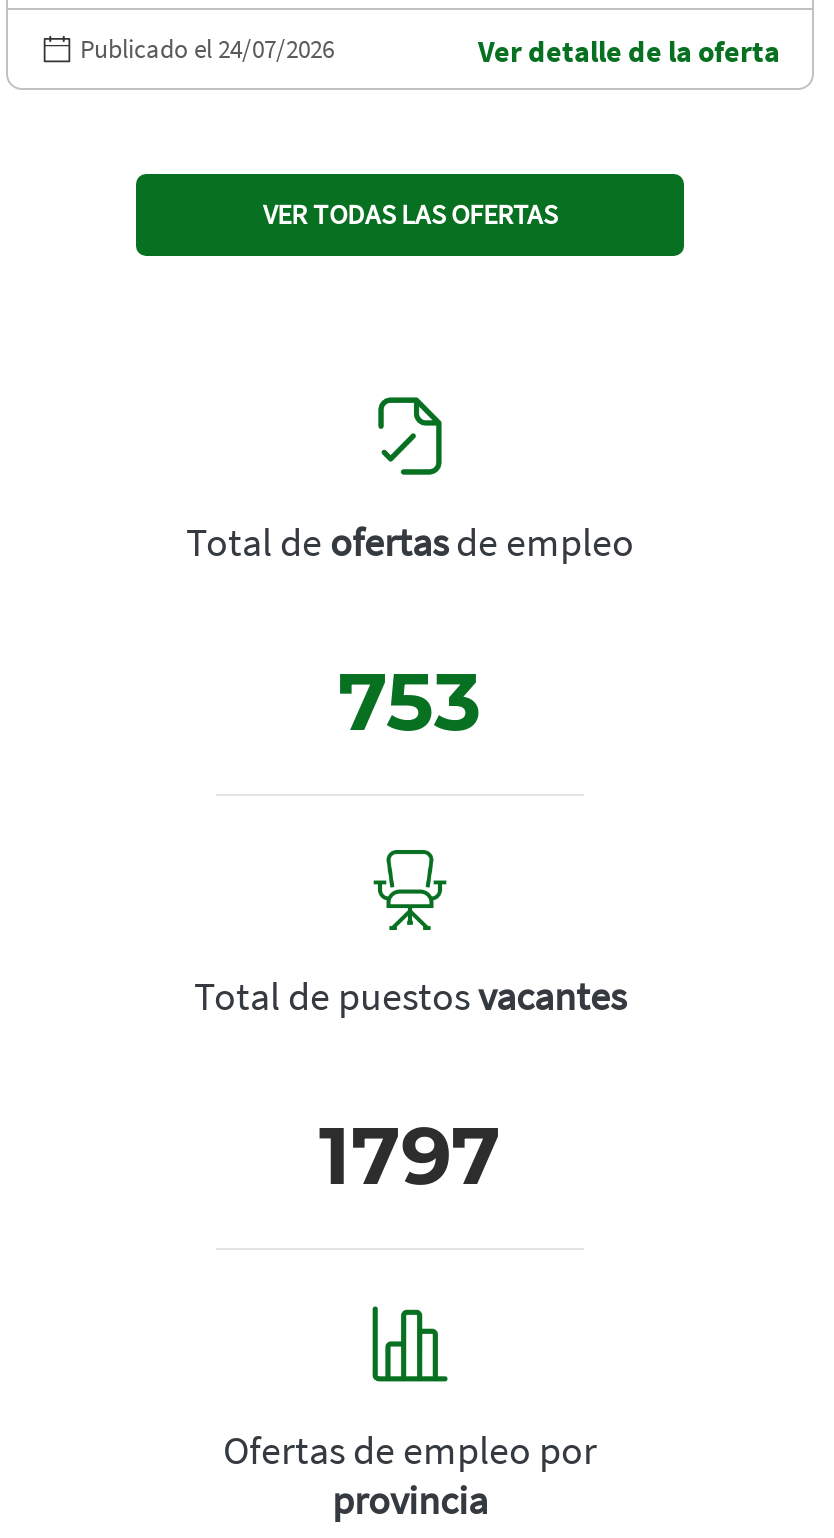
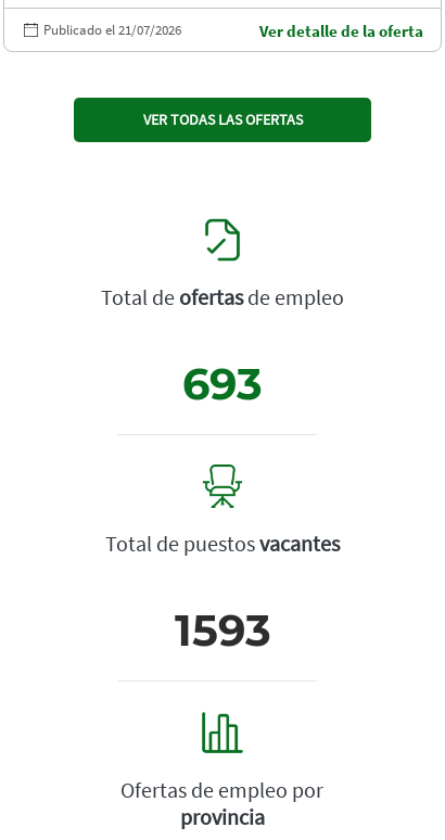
[80,32,334,66] Publicado el 24/07/2026 -> [43,21,181,39] Publicado el 21/07/2026
[338,652,482,750] 753 -> [182,357,263,410] 693
[319,1106,501,1204] 1797 -> [174,604,271,657] 1593

